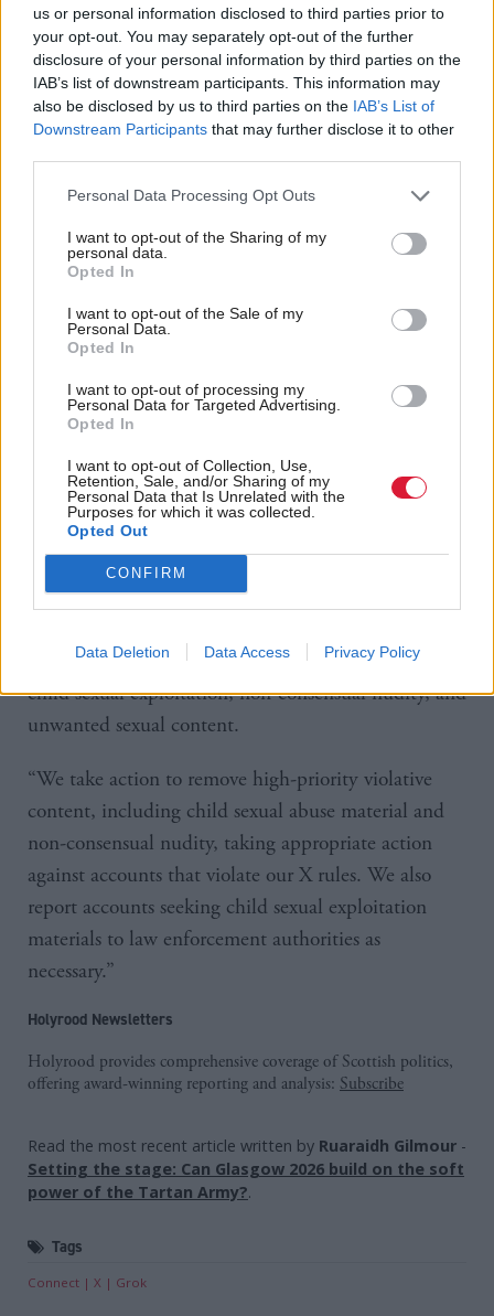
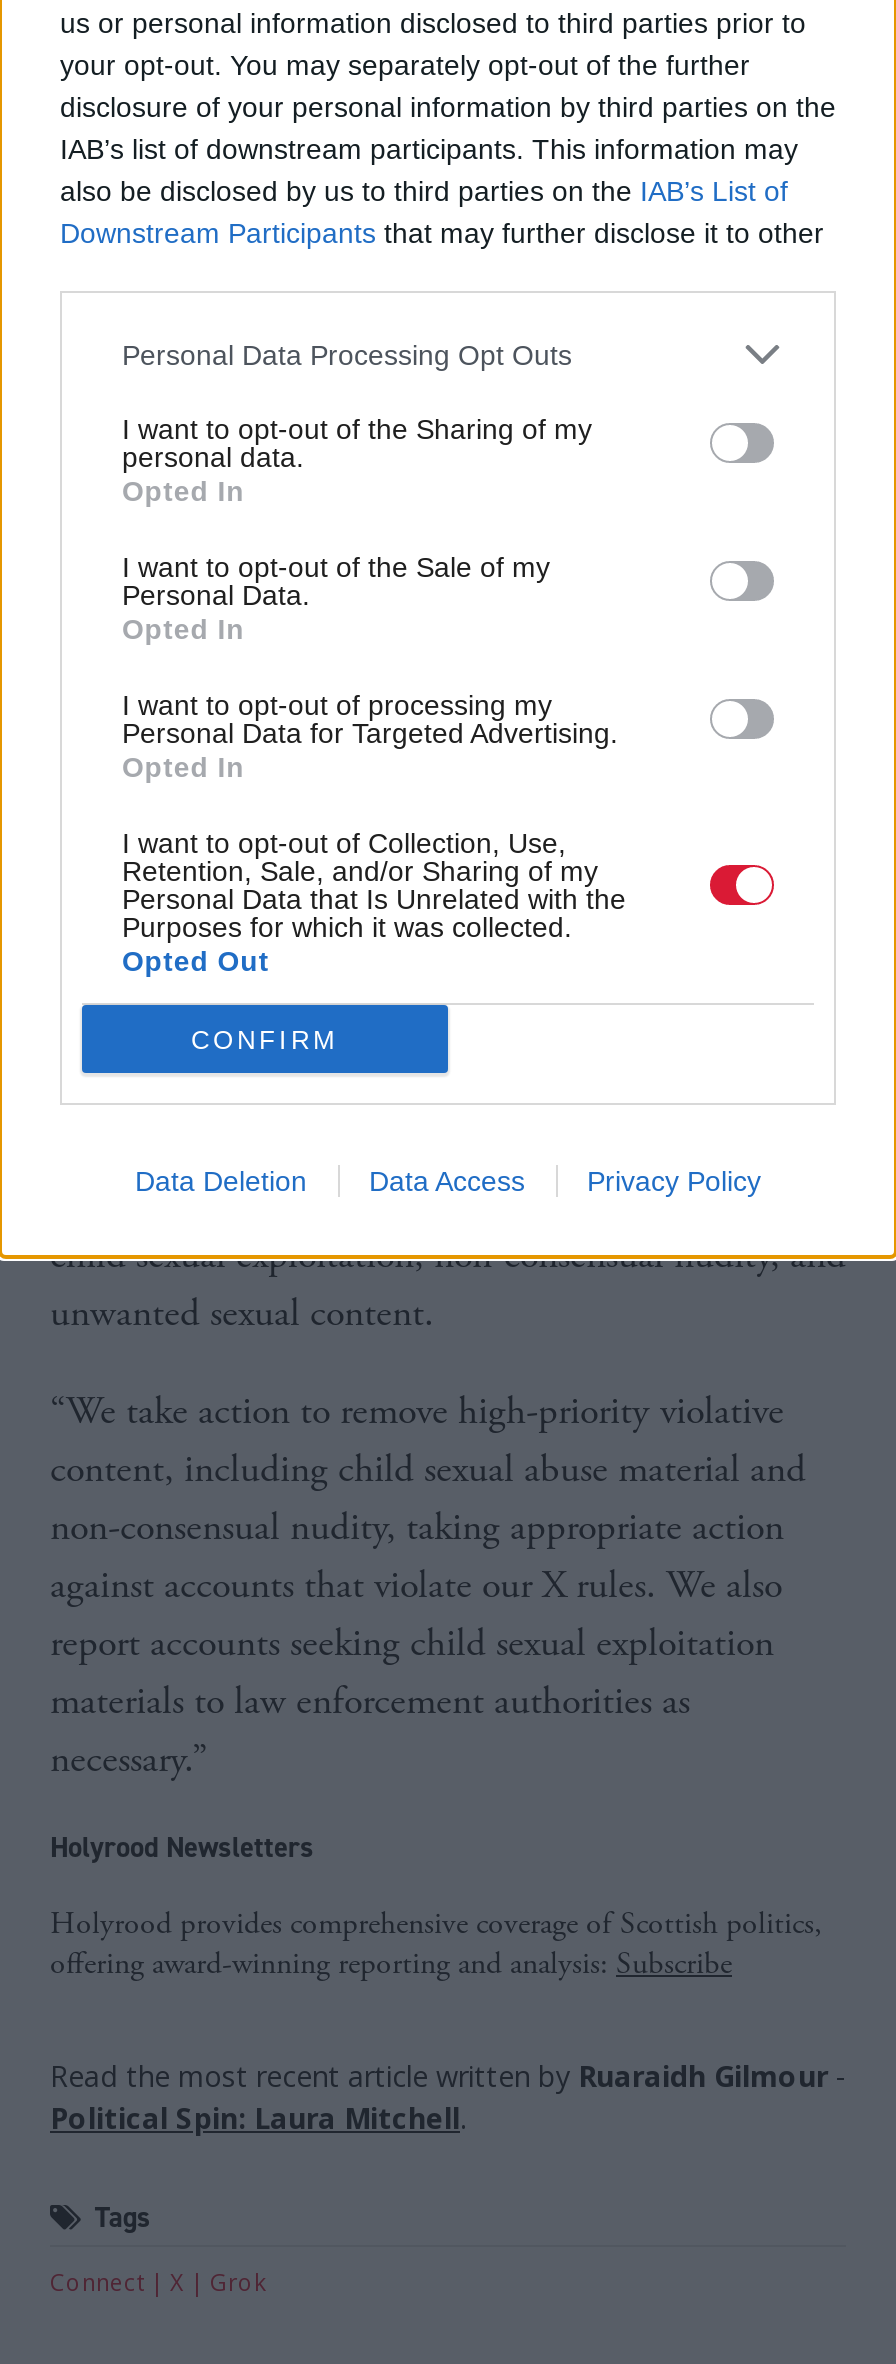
[28,1158,464,1202] Setting the stage: Can Glasgow 2026 build on the soft | power of the Tartan Army?. -> [50,2098,466,2136] Political Spin: Laura Mitchell.

